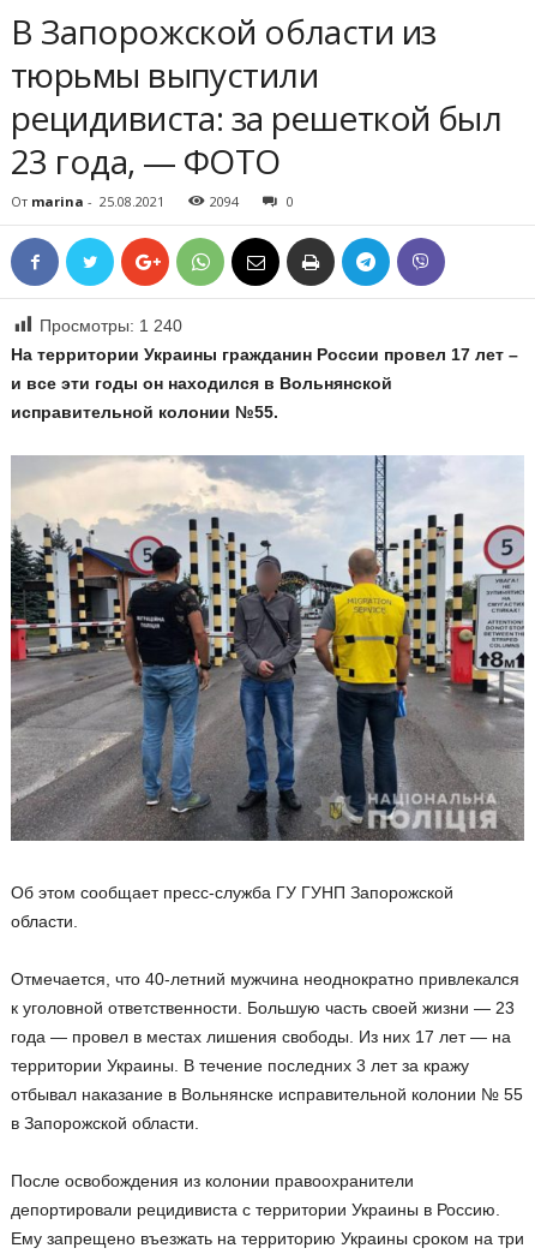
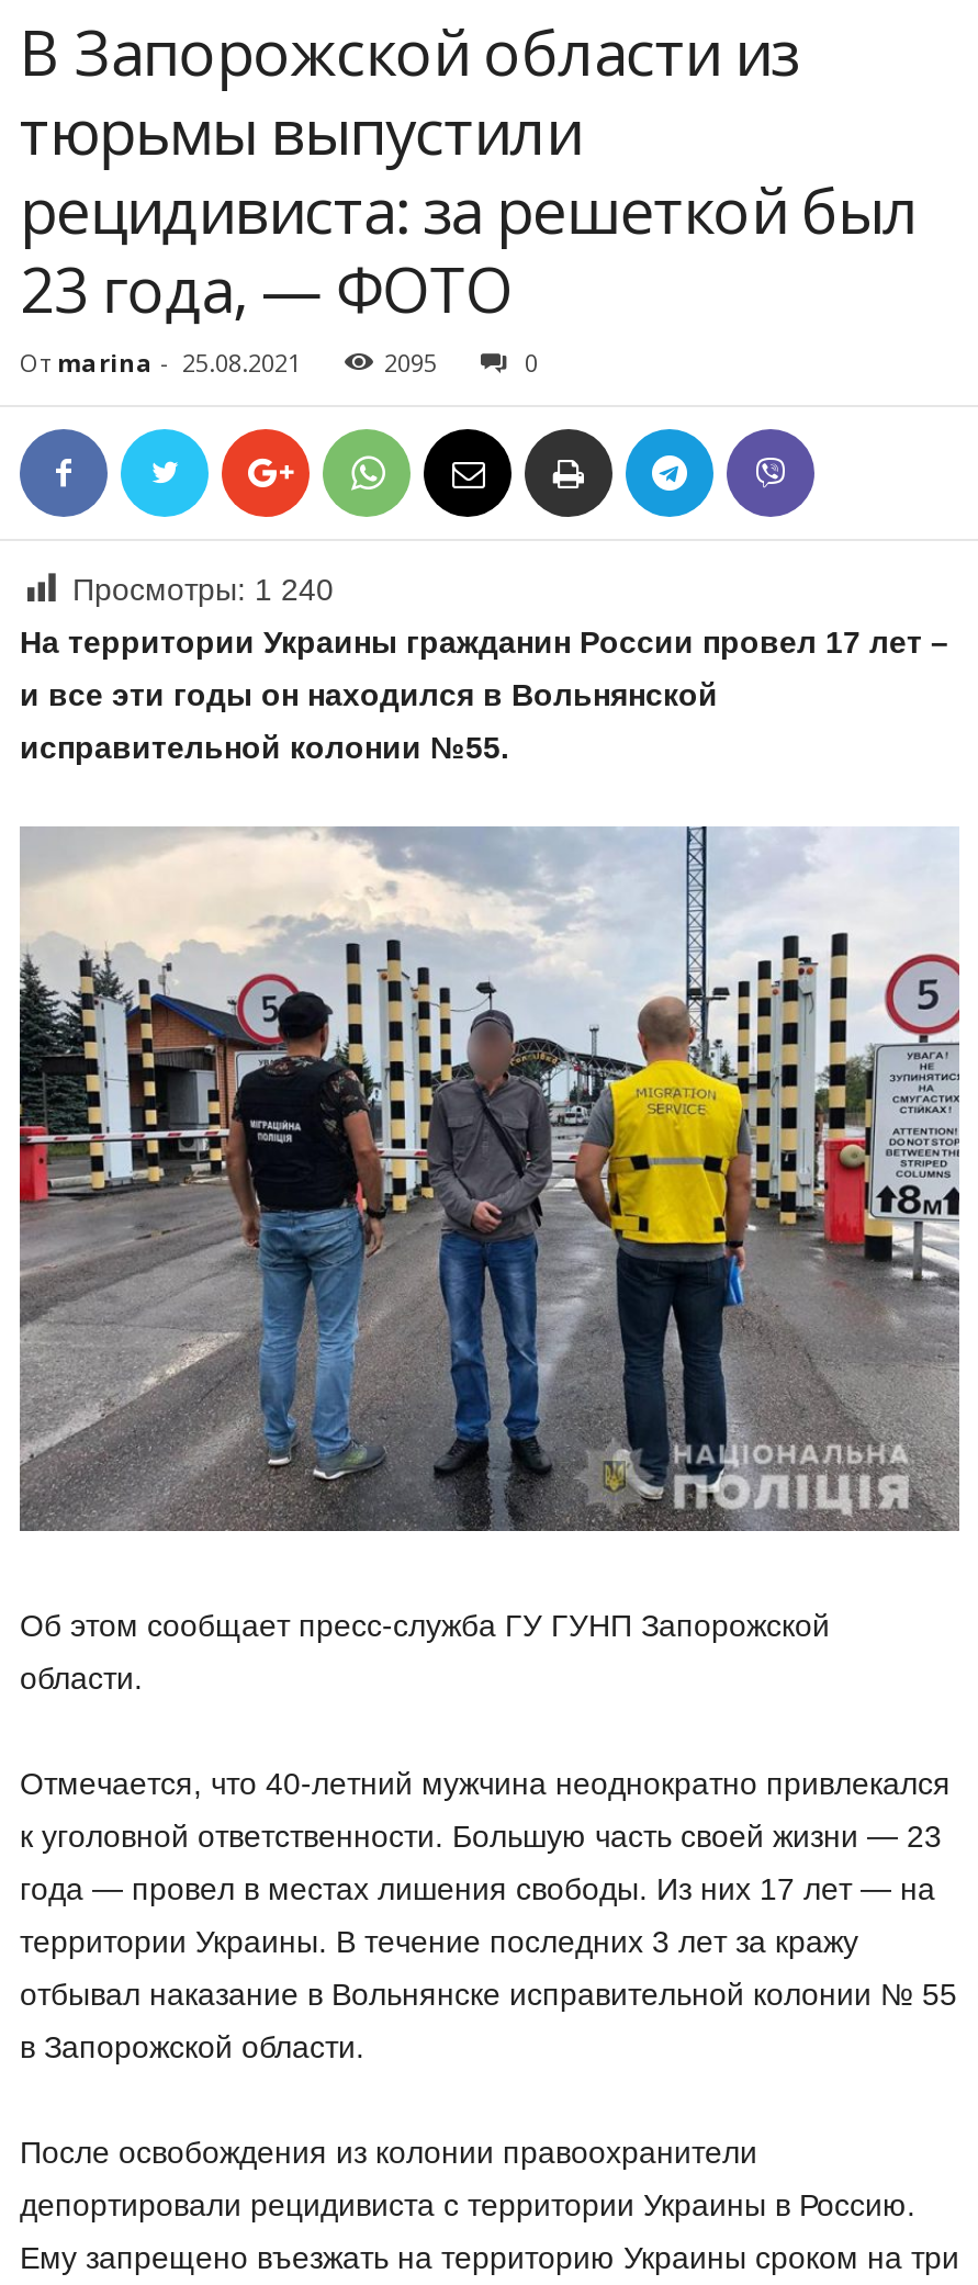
[210,192,239,210] 2094 -> [384,346,437,379] 2095

